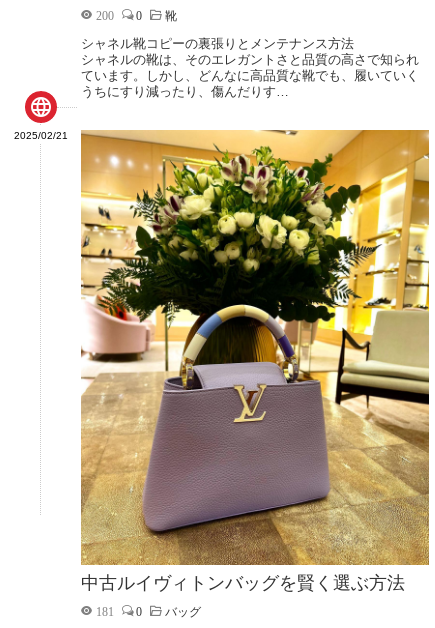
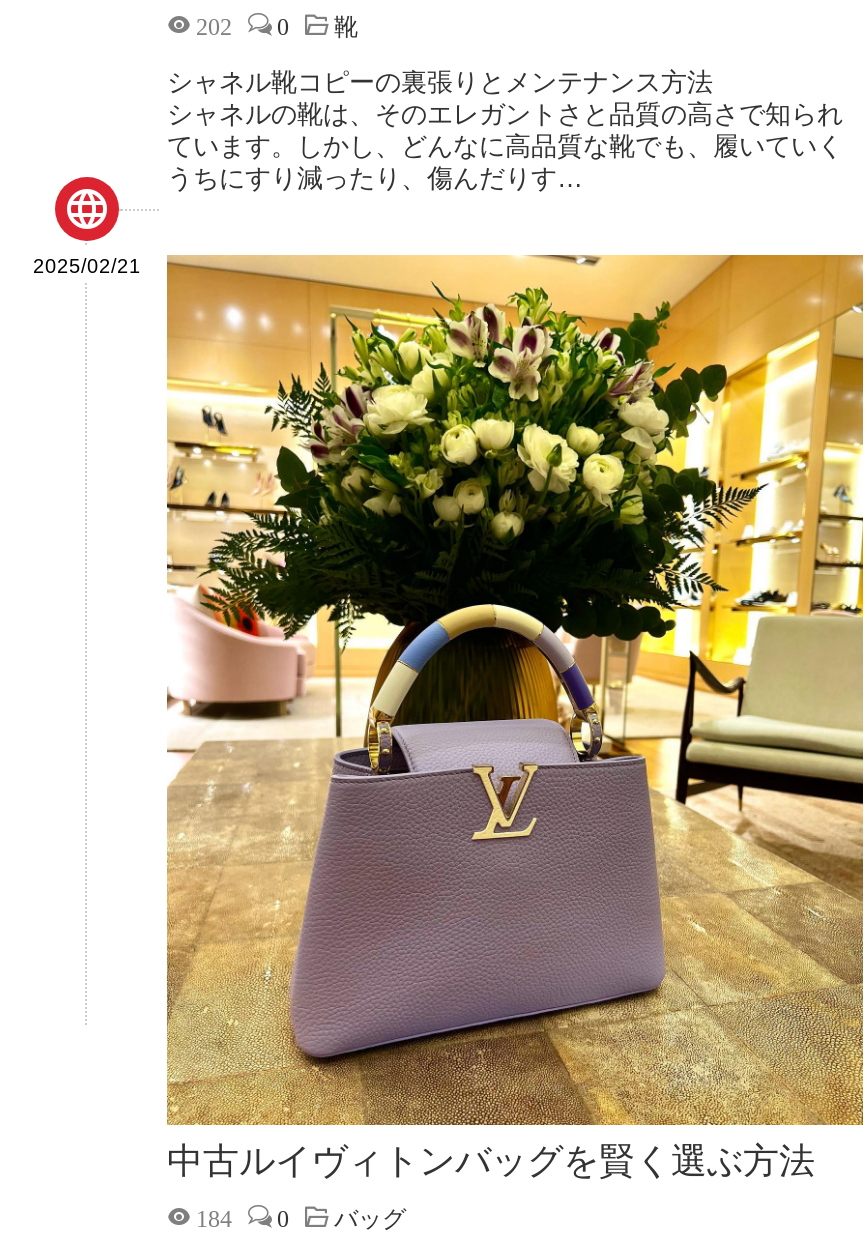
[95,9,113,21] 200 -> [196,13,232,37] 202
[95,605,200,617] 181 0 バッグ -> [196,1205,406,1229] 184 0 バッグ

